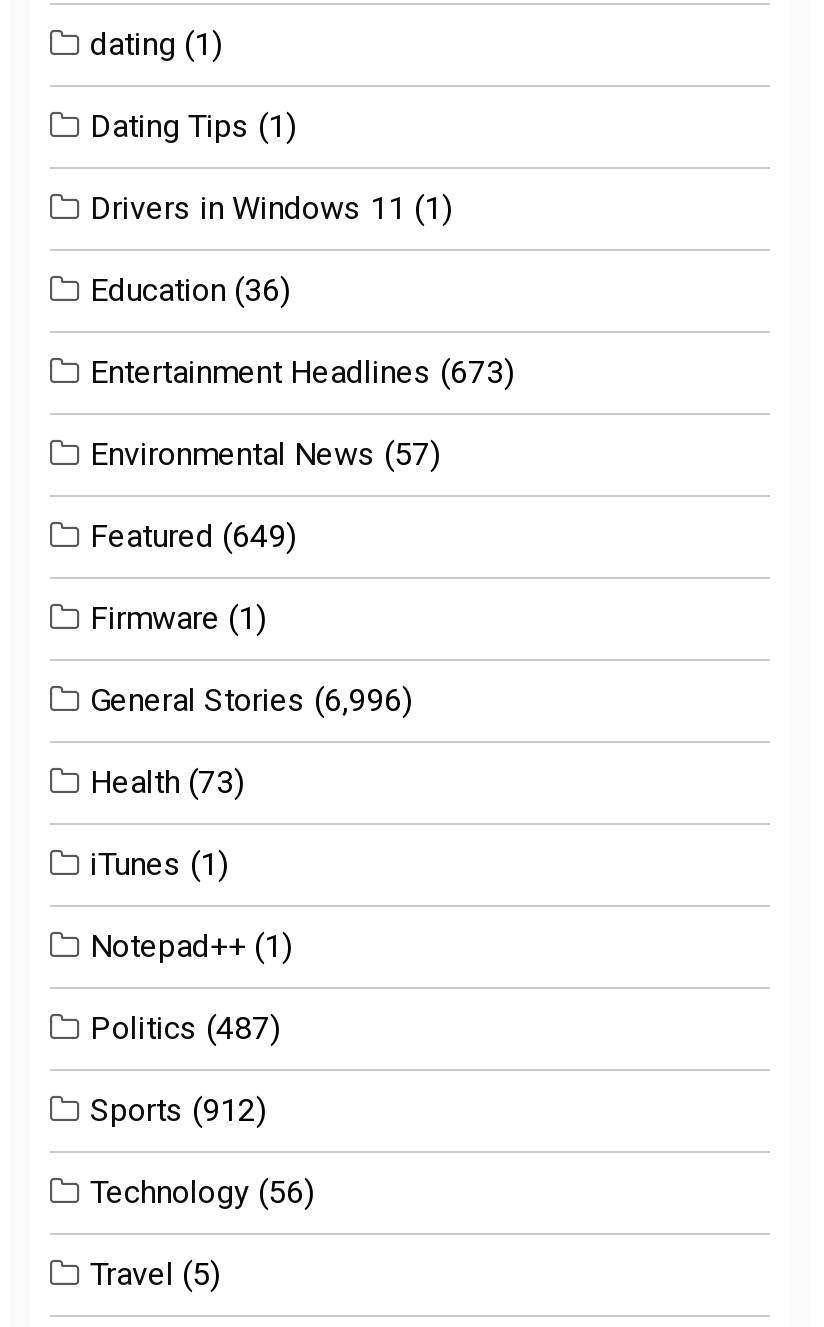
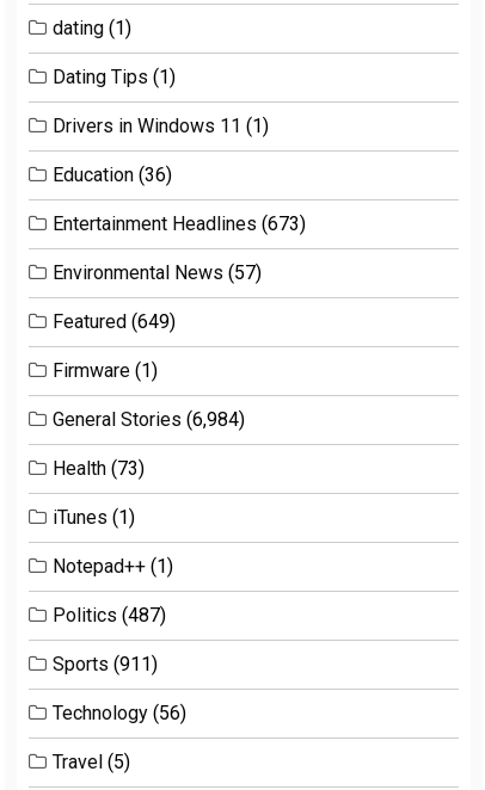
[90,682,412,720] General Stories (6,996) -> [53,409,245,431] General Stories (6,984)
[90,1092,266,1130] Sports (912) -> [53,653,158,676] Sports (911)

